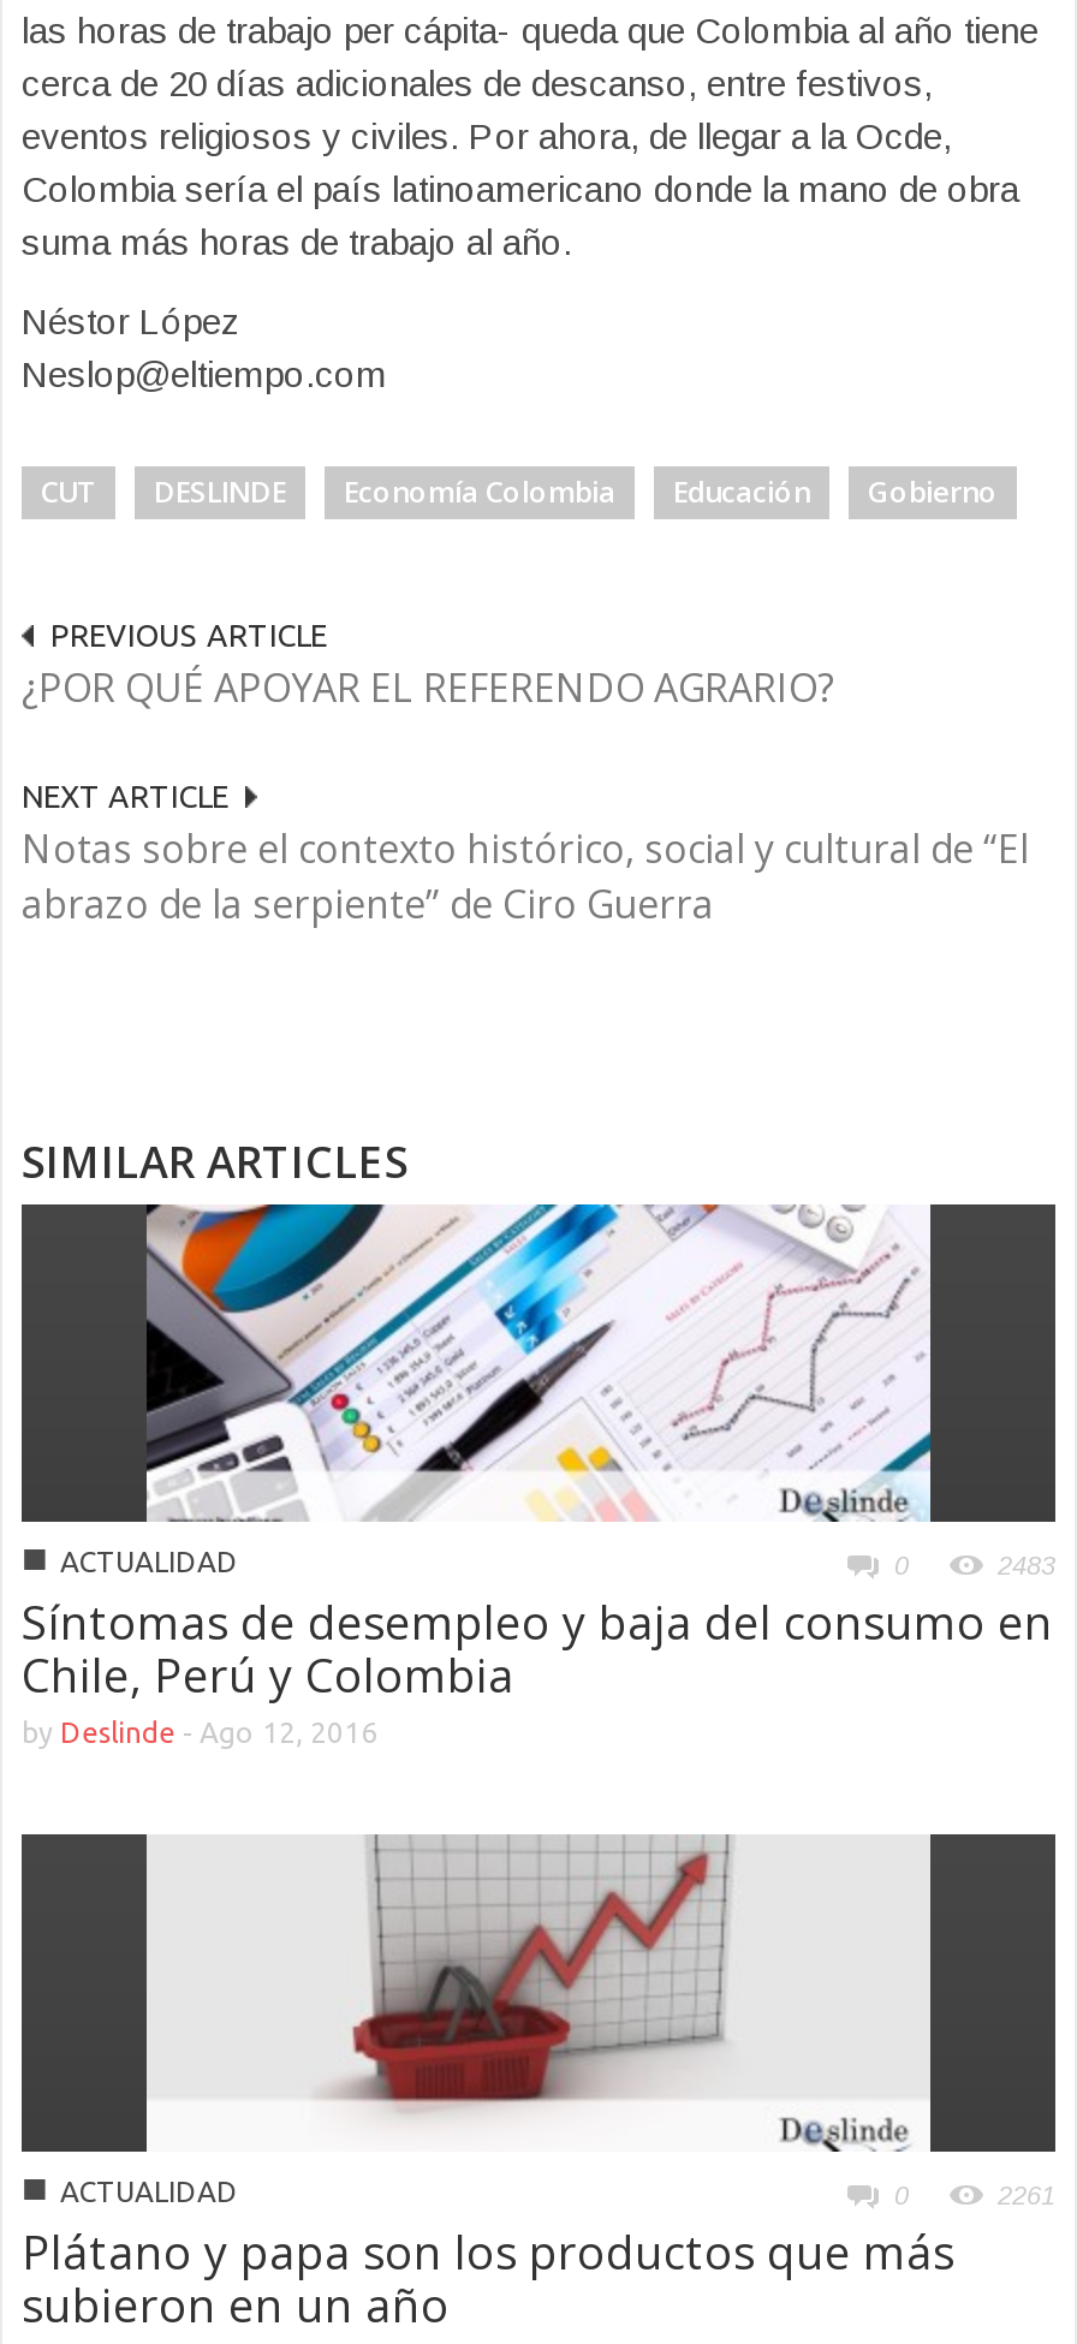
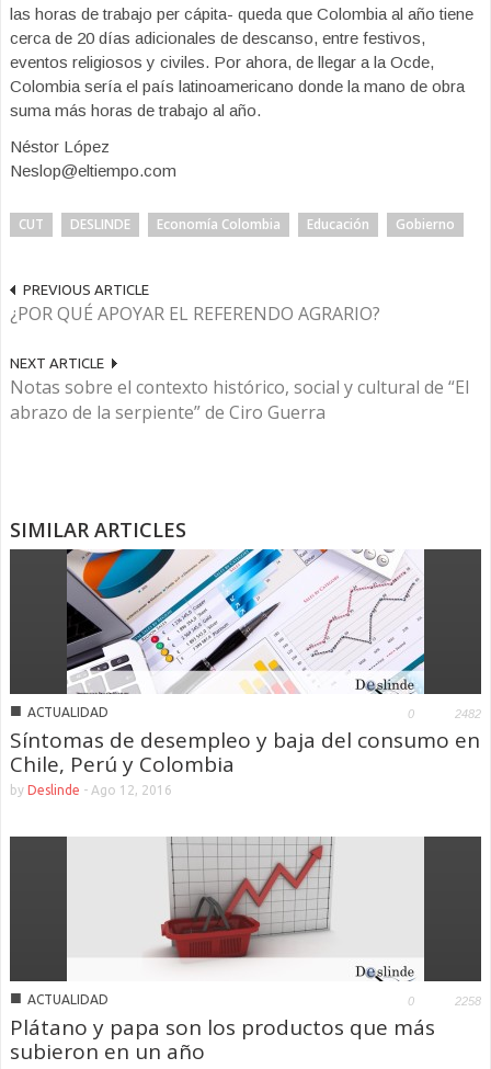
[998,1551,1055,1580] 2483 -> [455,707,481,721] 2482
[998,2181,1055,2210] 2261 -> [455,995,481,1008] 2258

